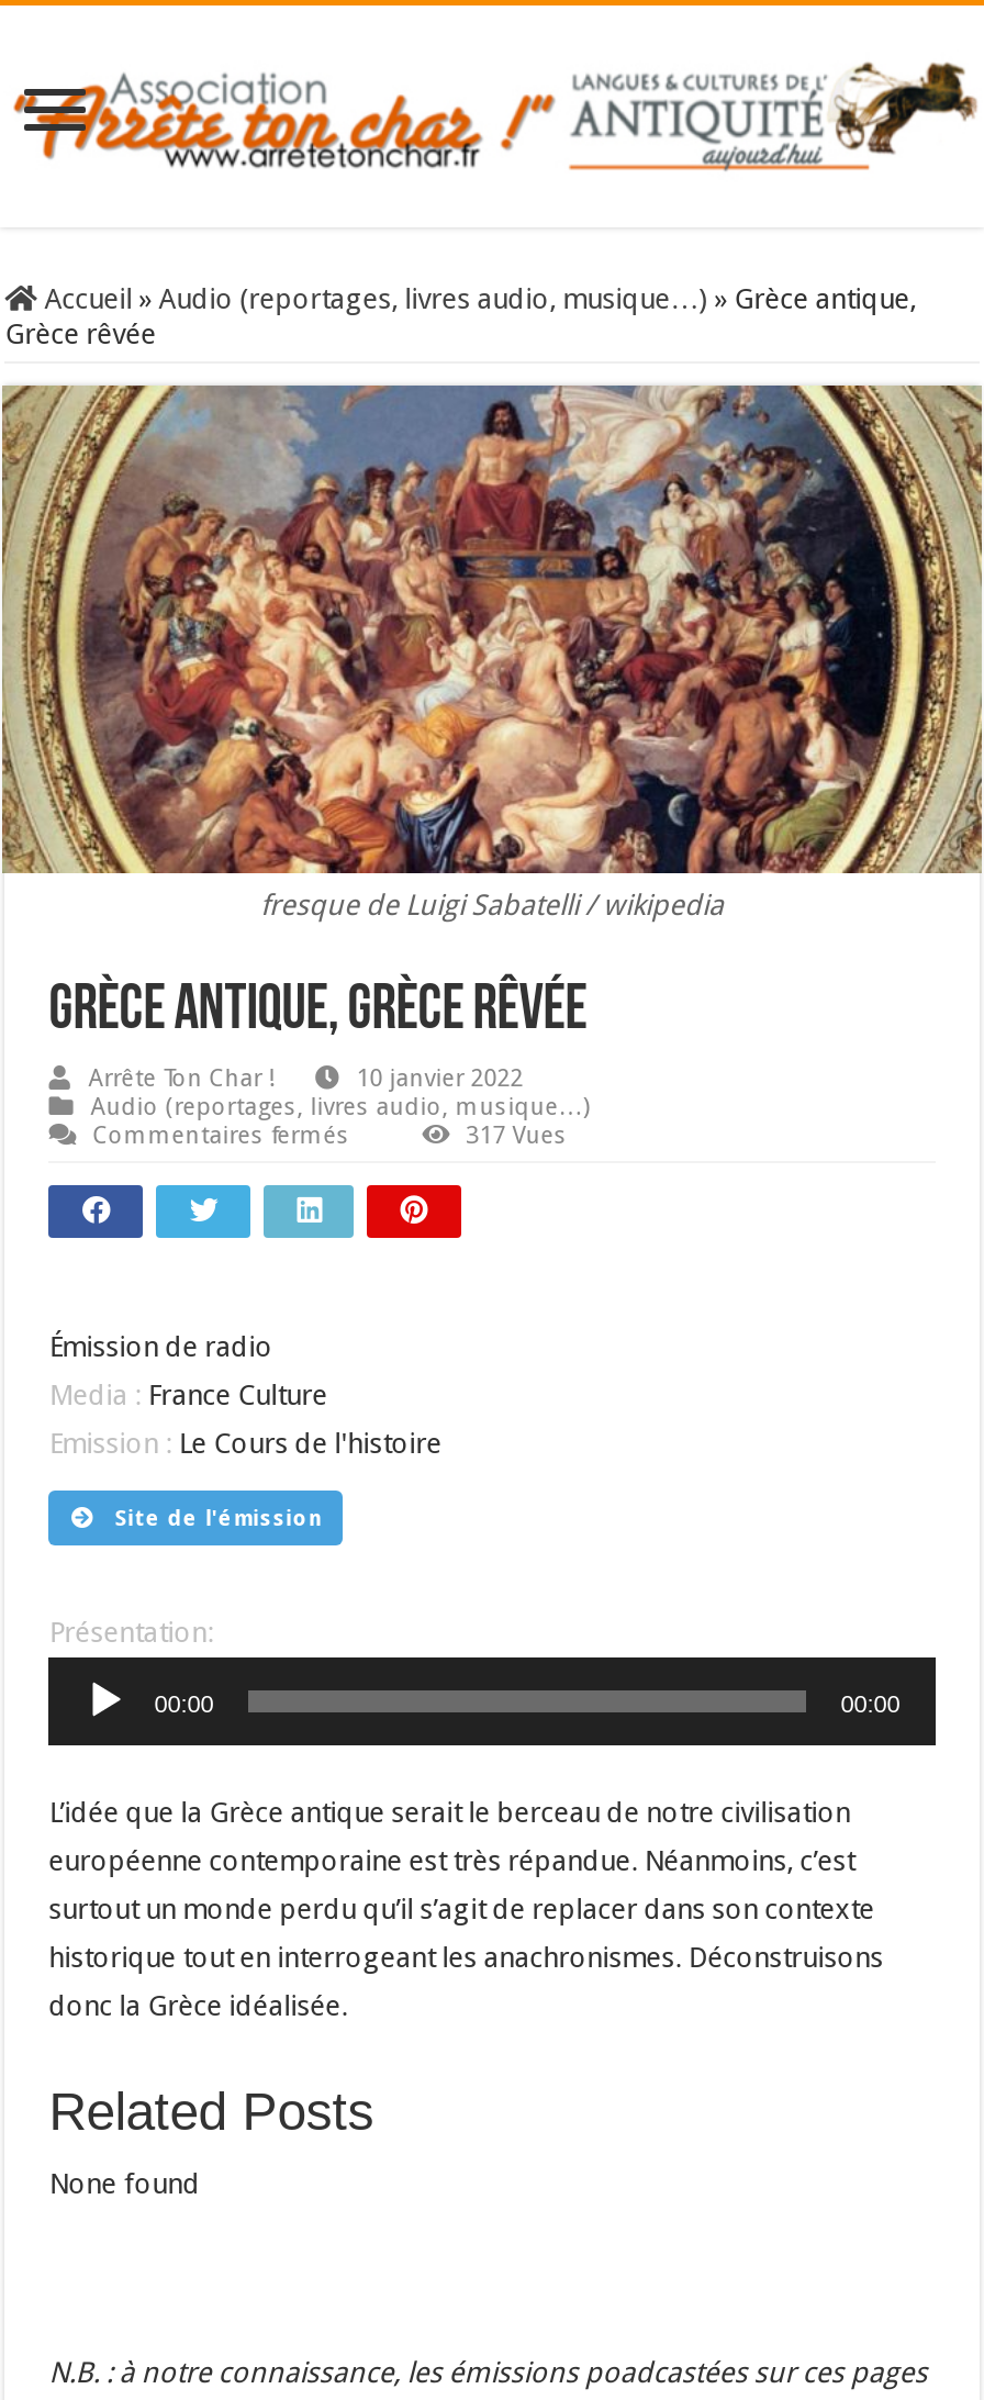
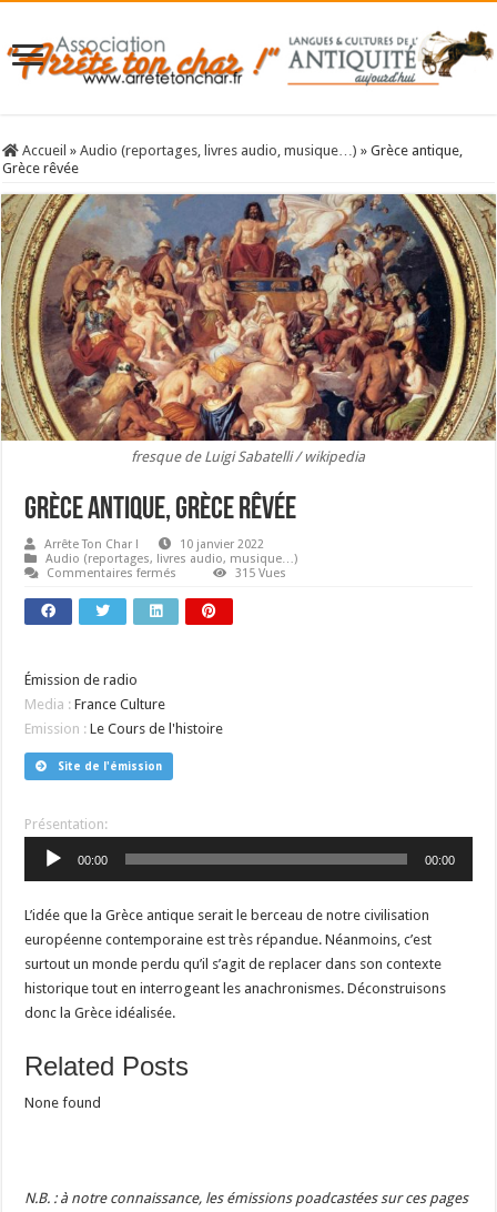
[466,1122,567,1151] 317 Vues -> [235,566,286,581] 315 Vues

